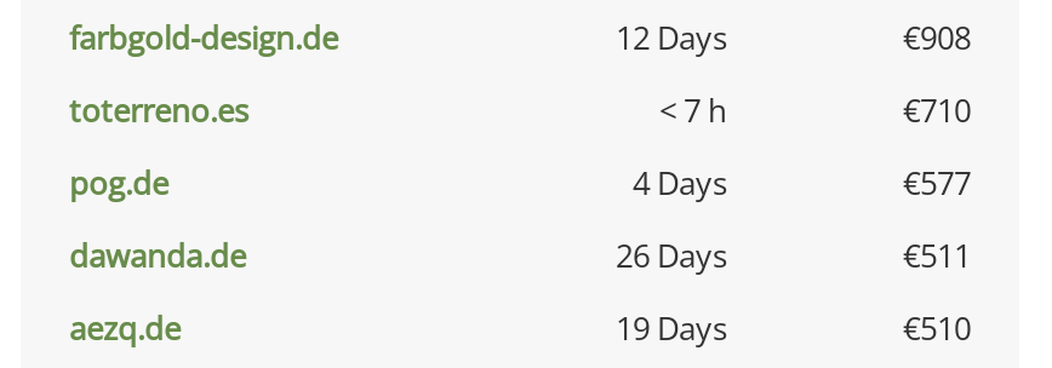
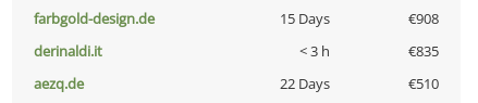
[616,16,727,59] 12 Days -> [279,9,329,28] 15 Days
[69,88,971,277] toterreno.es | < 7 h | €710 | pog.de | 4 Days | €577 | dawanda.de | 26 Days | €511 -> [34,41,439,61] derinaldi.it | < 3 h | €835
[616,306,727,350] 19 Days -> [279,74,329,93] 22 Days

